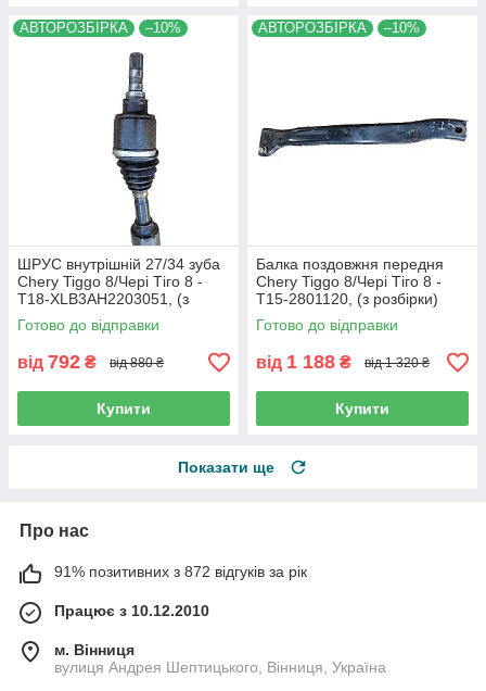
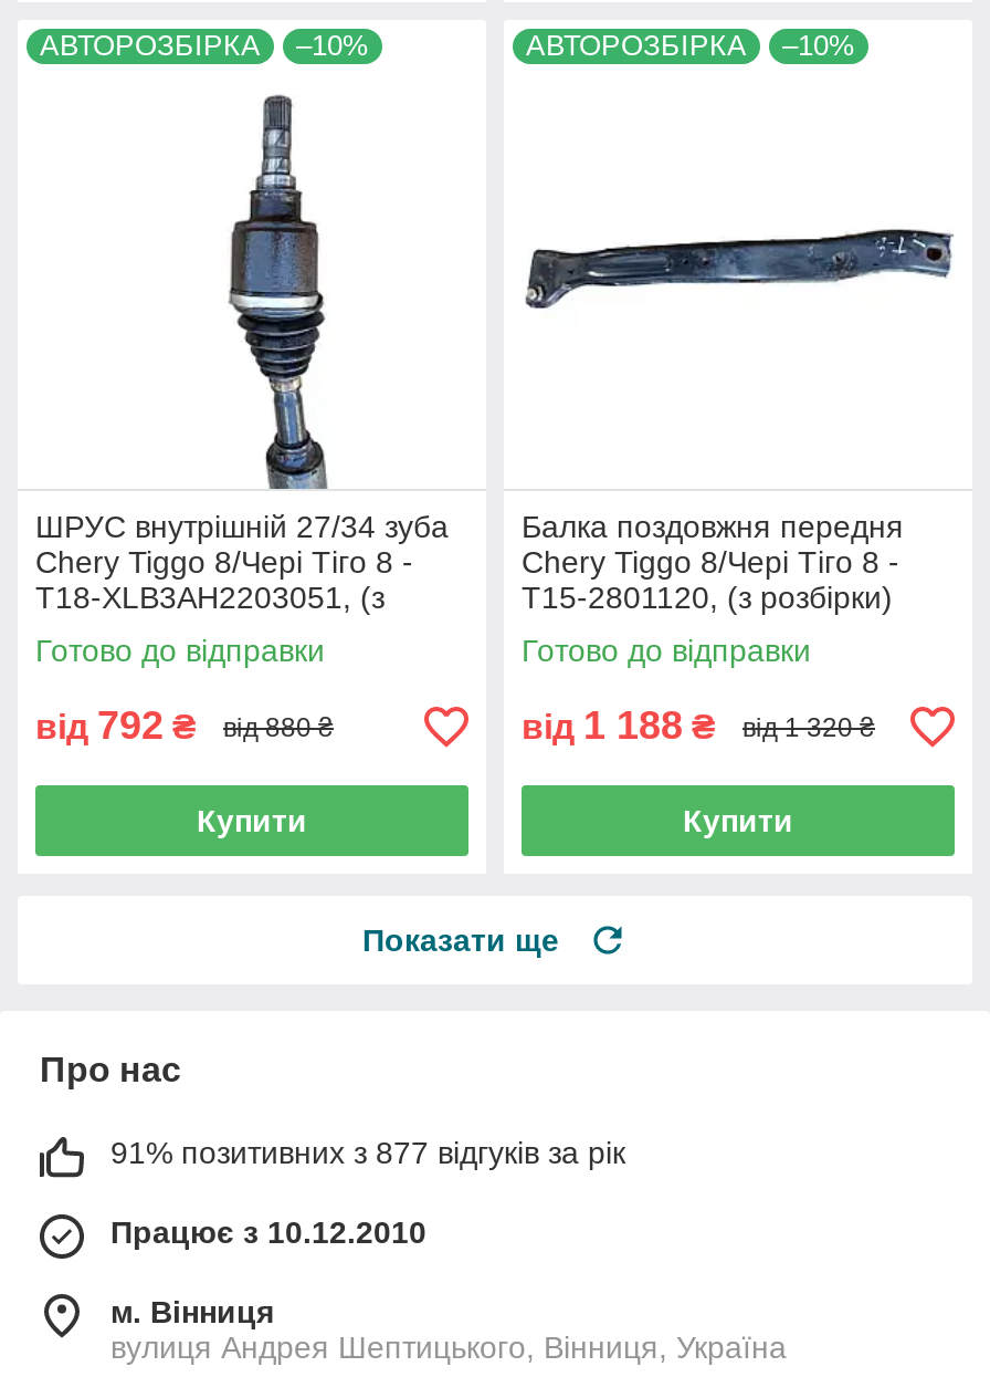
[54,563,307,581] 91% позитивних з 872 відгуків за рік -> [110,1136,625,1171] 91% позитивних з 877 відгуків за рік

